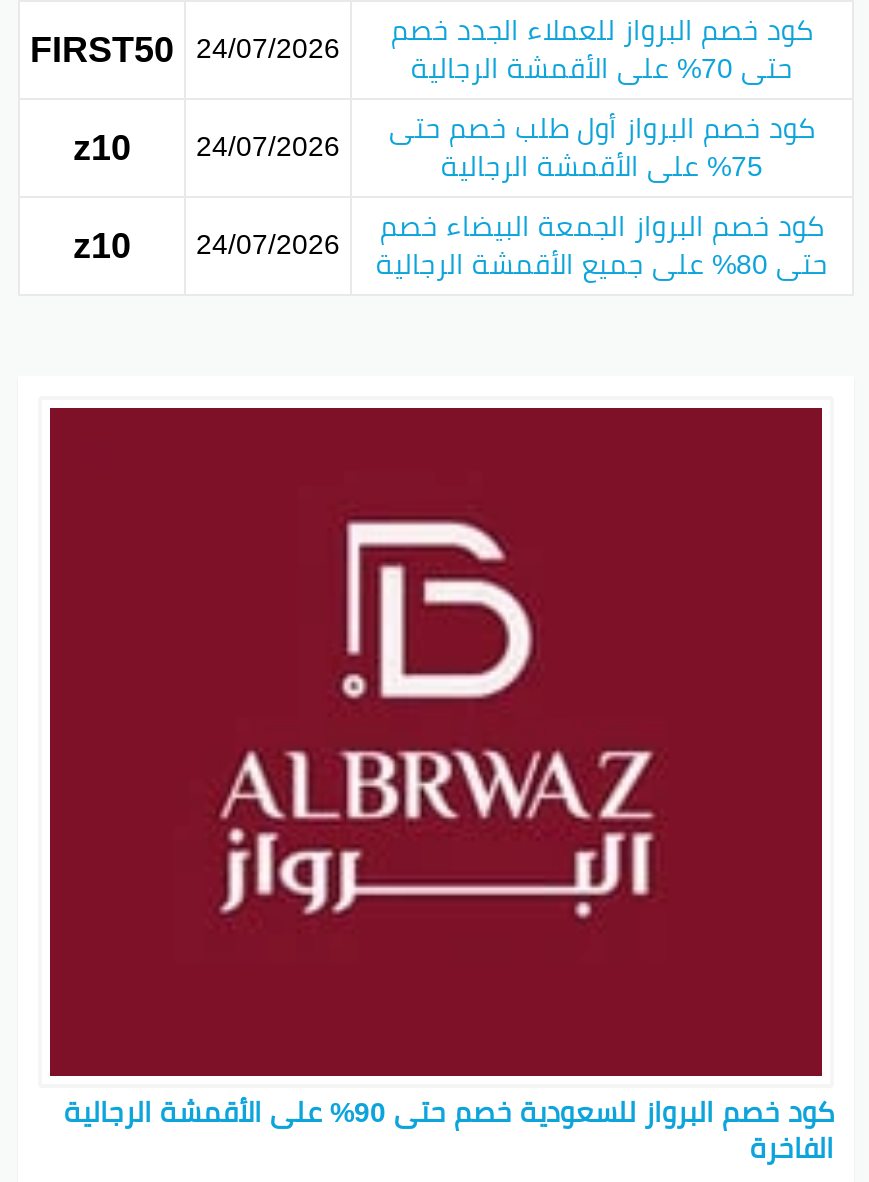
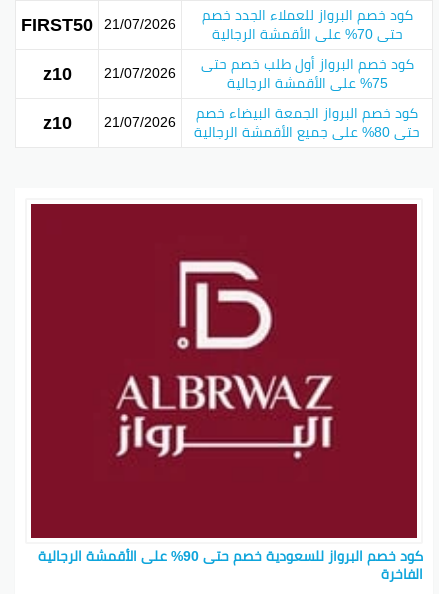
[30,4,813,82] كود خصم البرواز للعملاء الجدد خصم 24/07/2026 FIRST50 -> [21,2,412,41] كود خصم البرواز للعملاء الجدد خصم 21/07/2026 FIRST50
[73,102,815,180] كود خصم البرواز أول طلب خصم حتى 24/07/2026 z10 -> [42,51,413,90] كود خصم البرواز أول طلب خصم حتى 21/07/2026 z10
[73,200,824,278] كود خصم البرواز الجمعة البيضاء خصم 24/07/2026 z10 -> [42,100,418,139] كود خصم البرواز الجمعة البيضاء خصم 21/07/2026 z10

